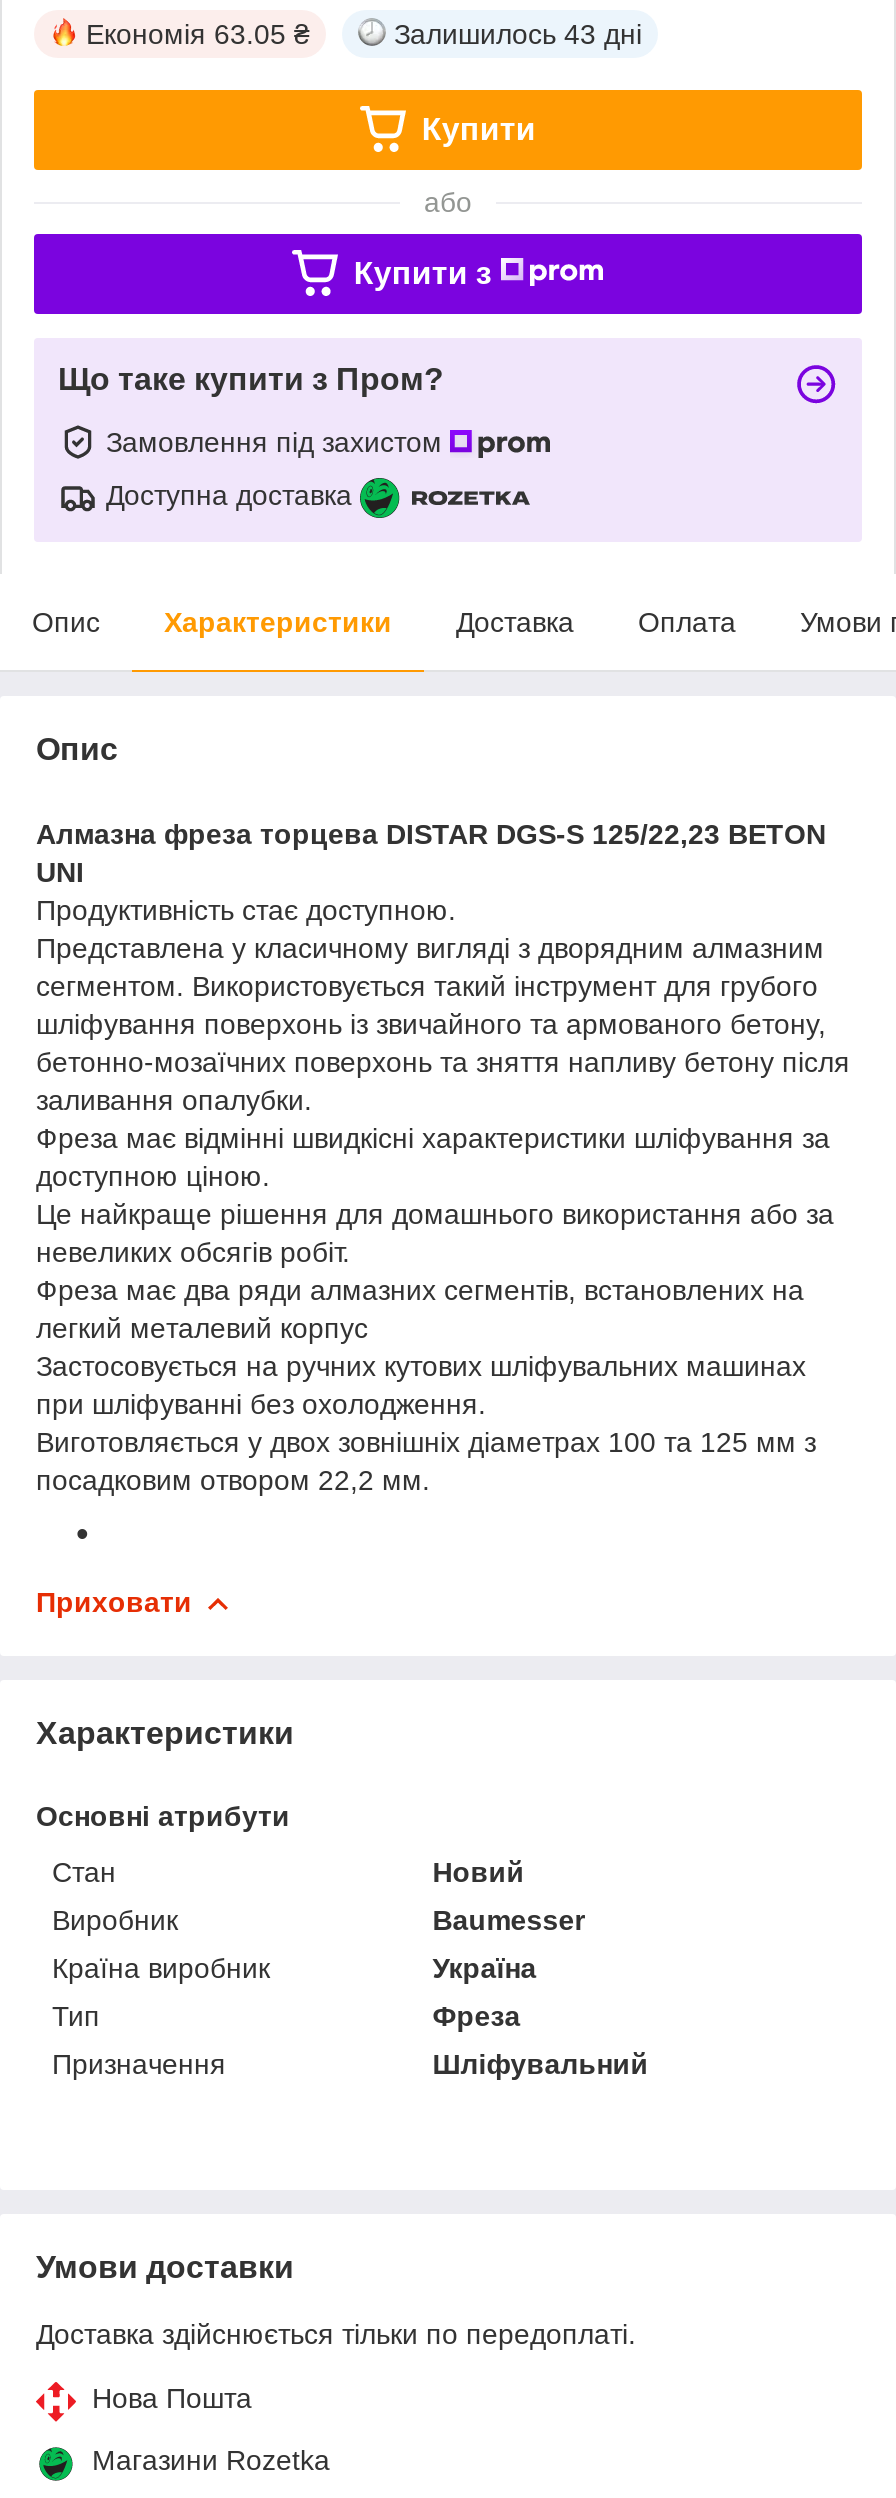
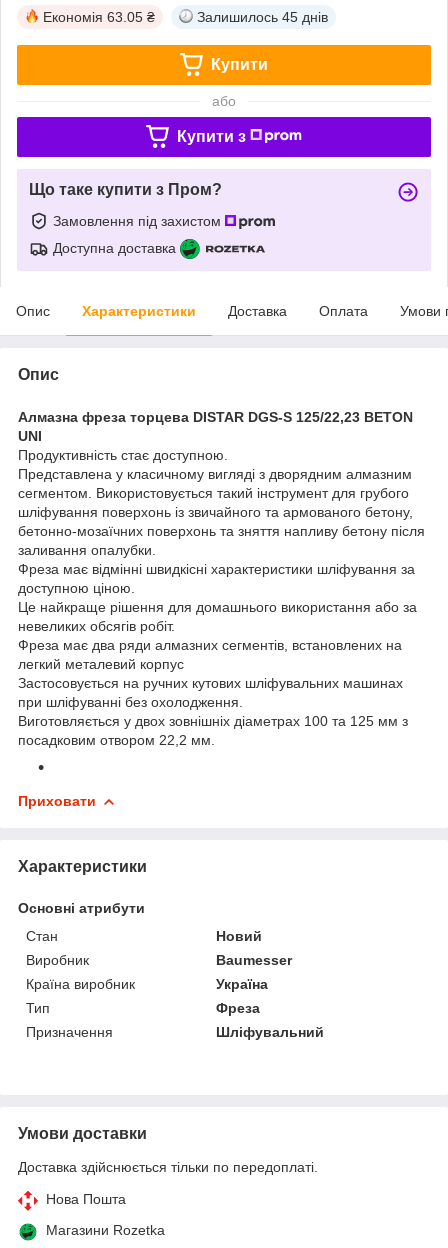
[394,18,642,50] Залишилось 43 дні -> [197,9,328,25] Залишилось 45 днів

